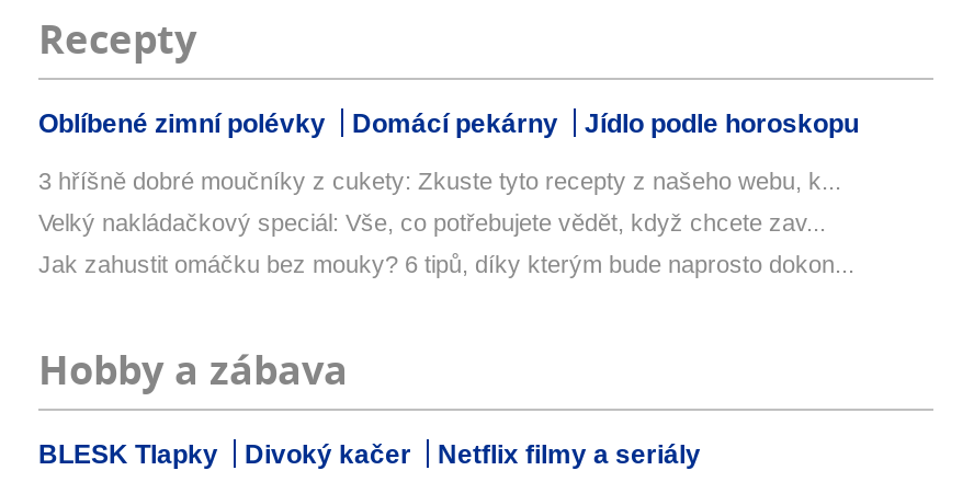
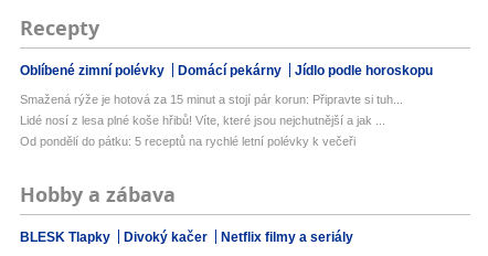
[38,168,841,194] 3 hříšně dobré moučníky z cukety: Zkuste tyto recepty z našeho webu, k... -> [20,93,403,106] Smažená rýže je hotová za 15 minut a stojí pár korun: Připravte si tuh...
[38,209,826,236] Velký nakládačkový speciál: Vše, co potřebujete vědět, když chcete zav... -> [20,114,385,127] Lidé nosí z lesa plné koše hřibů! Víte, které jsou nejchutnější a jak ...
[38,251,854,277] Jak zahustit omáčku bez mouky? 6 tipů, díky kterým bude naprosto dokon... -> [20,135,356,148] Od pondělí do pátku: 5 receptů na rychlé letní polévky k večeři

